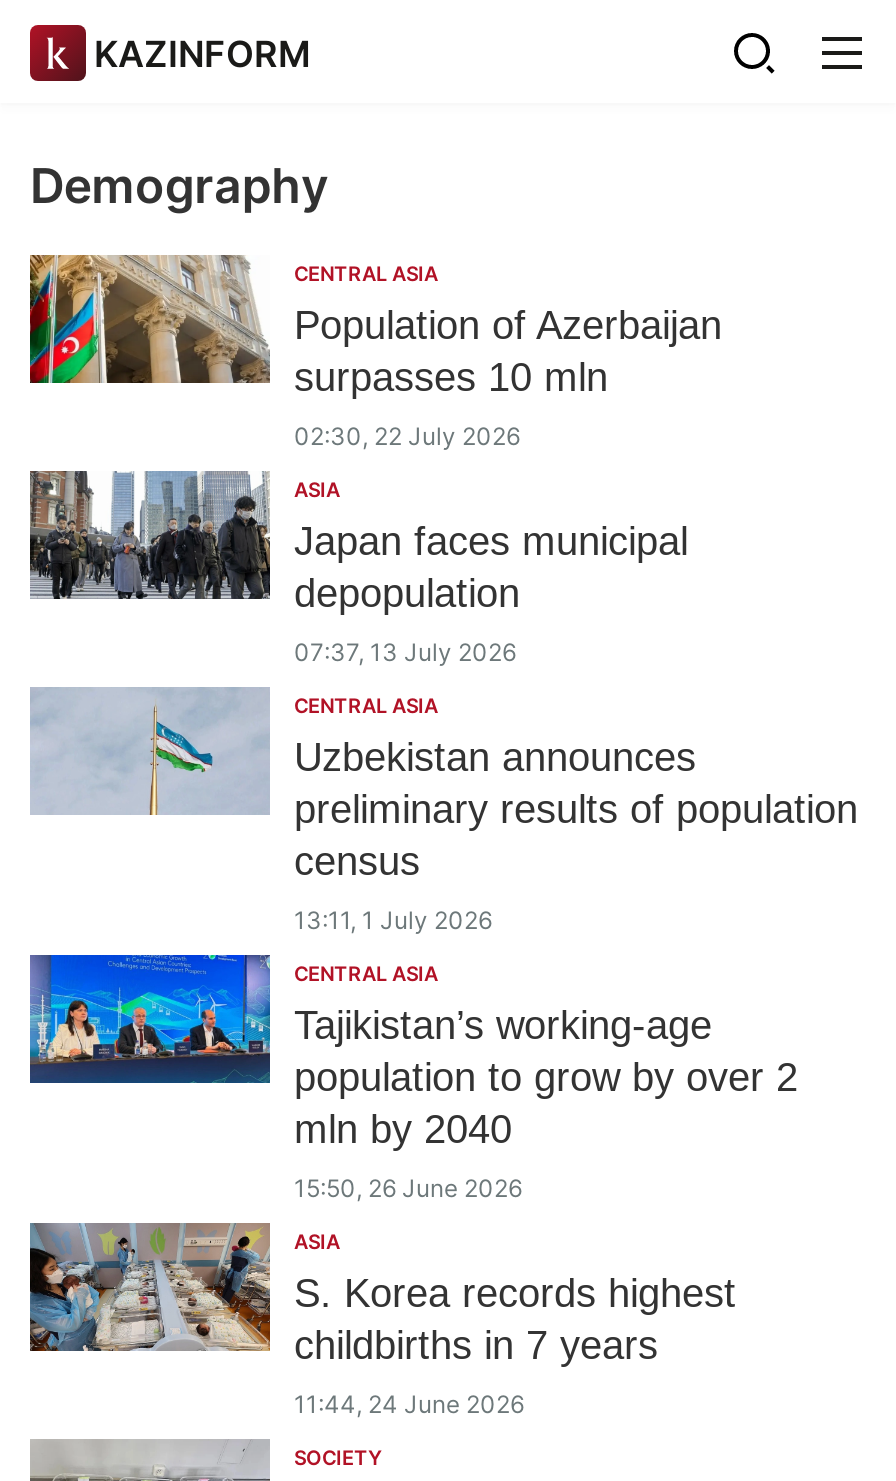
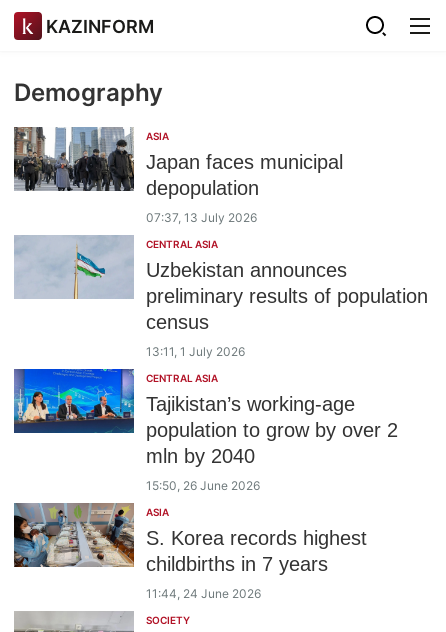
[28,253,722,451] [image] | CENTRAL ASIA | Population of Azerbaijan | surpasses 10 mln | 02:30, 22 July 2026 -> none

